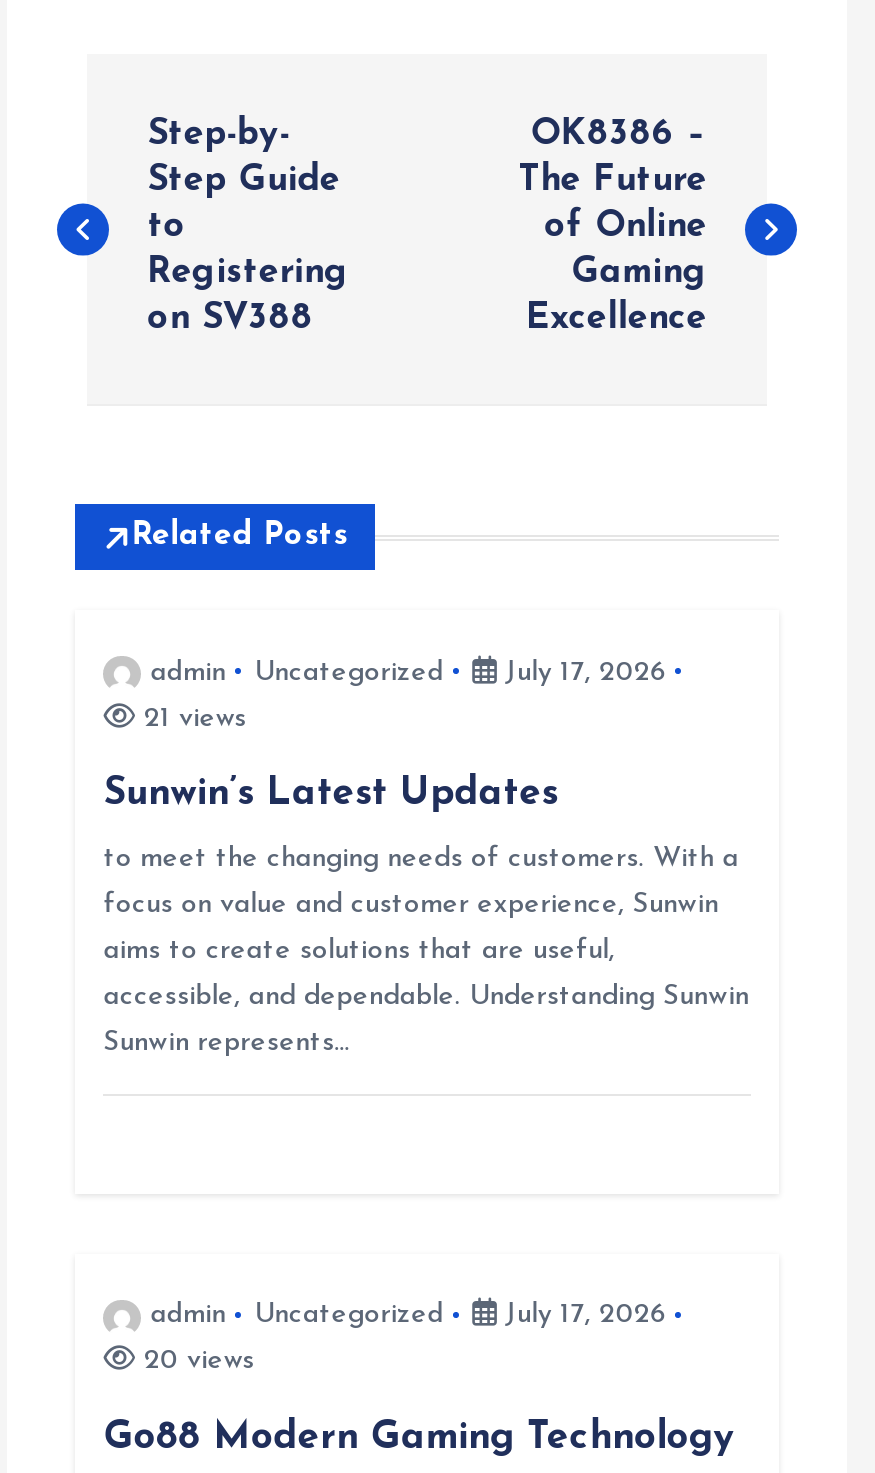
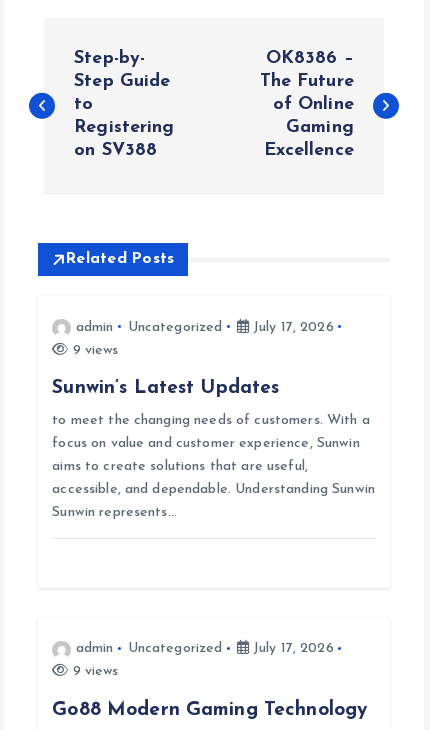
[136,703,246,733] 21 views -> [68,343,118,358] 9 views
[136,1347,254,1377] 20 views -> [68,664,118,679] 9 views

